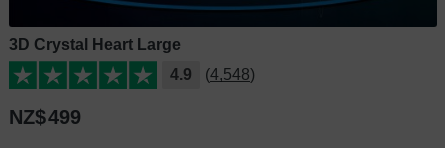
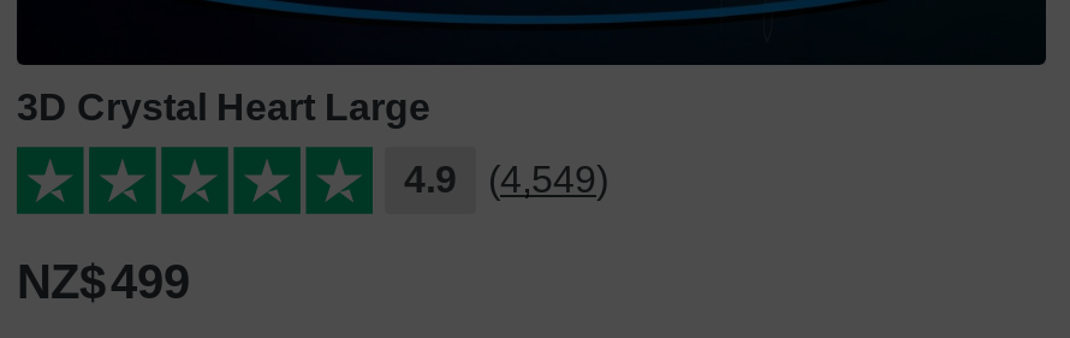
[170,66,255,83] 4.9 (4,548) -> [404,160,608,201] 4.9 (4,549)

